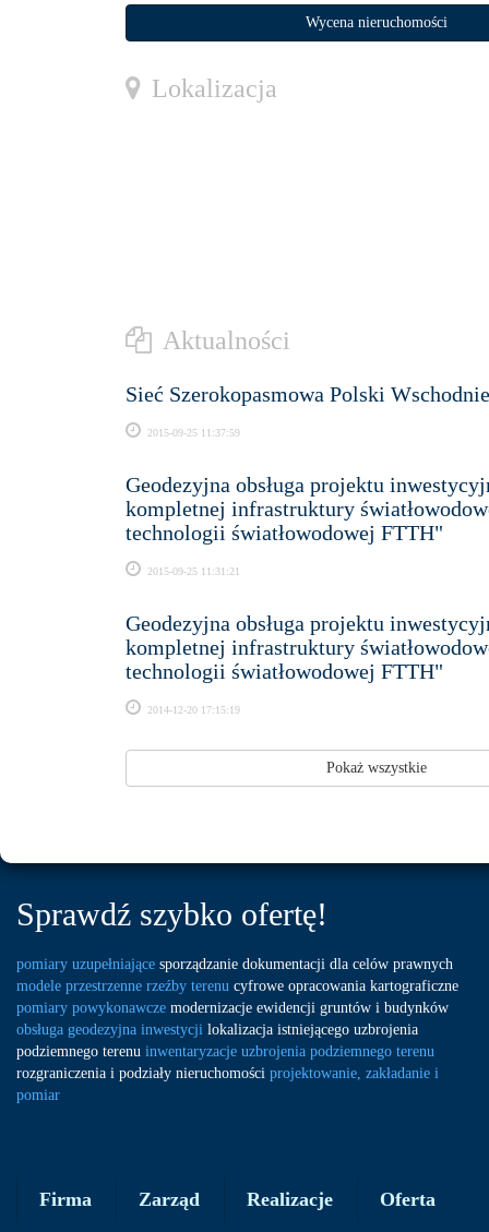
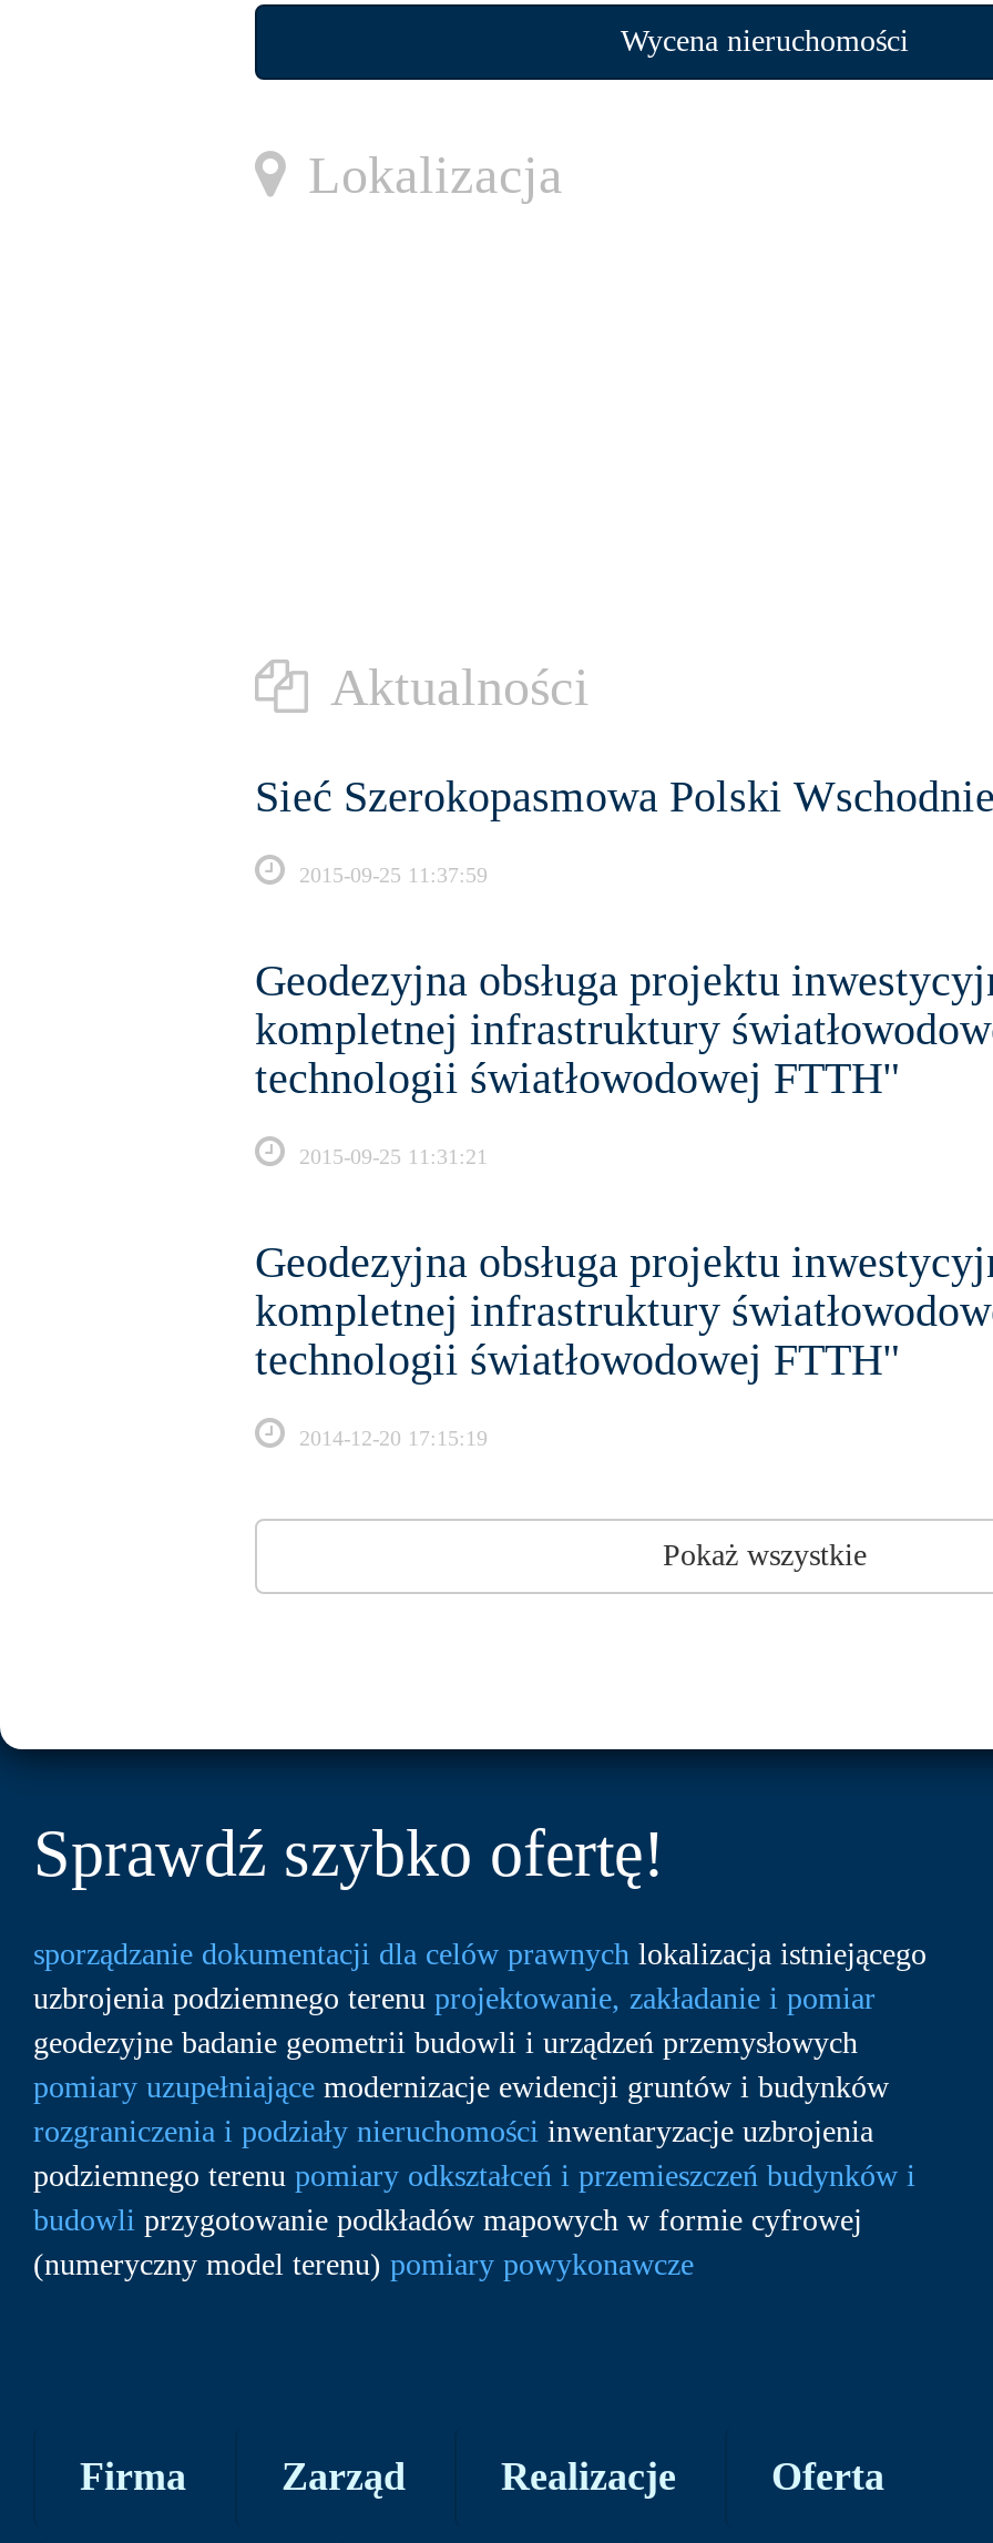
[16,956,458,1103] pomiary uzupełniające sporządzanie dokumentacji dla celów prawnych | modele przestrzenne rzeźby terenu cyfrowe opracowania kartograficzne | pomiary powykonawcze modernizacje ewidencji gruntów i budynków | obsługa geodezyjna inwestycji lokalizacja istniejącego uzbrojenia | podziemnego terenu inwentaryzacje uzbrojenia podziemnego terenu | rozgraniczenia i podziały nieruchomości projektowanie, zakładanie i | pomiar -> [33,1938,927,2281] sporządzanie dokumentacji dla celów prawnych lokalizacja istniejącego | uzbrojenia podziemnego terenu projektowanie, zakładanie i pomiar | geodezyjne badanie geometrii budowli i urządzeń przemysłowych | pomiary uzupełniające modernizacje ewidencji gruntów i budynków | rozgraniczenia i podziały nieruchomości inwentaryzacje uzbrojenia | podziemnego terenu pomiary odkształceń i przemieszczeń budynków i | budowli przygotowanie podkładów mapowych w formie cyfrowej | (numeryczny model terenu) pomiary powykonawcze

